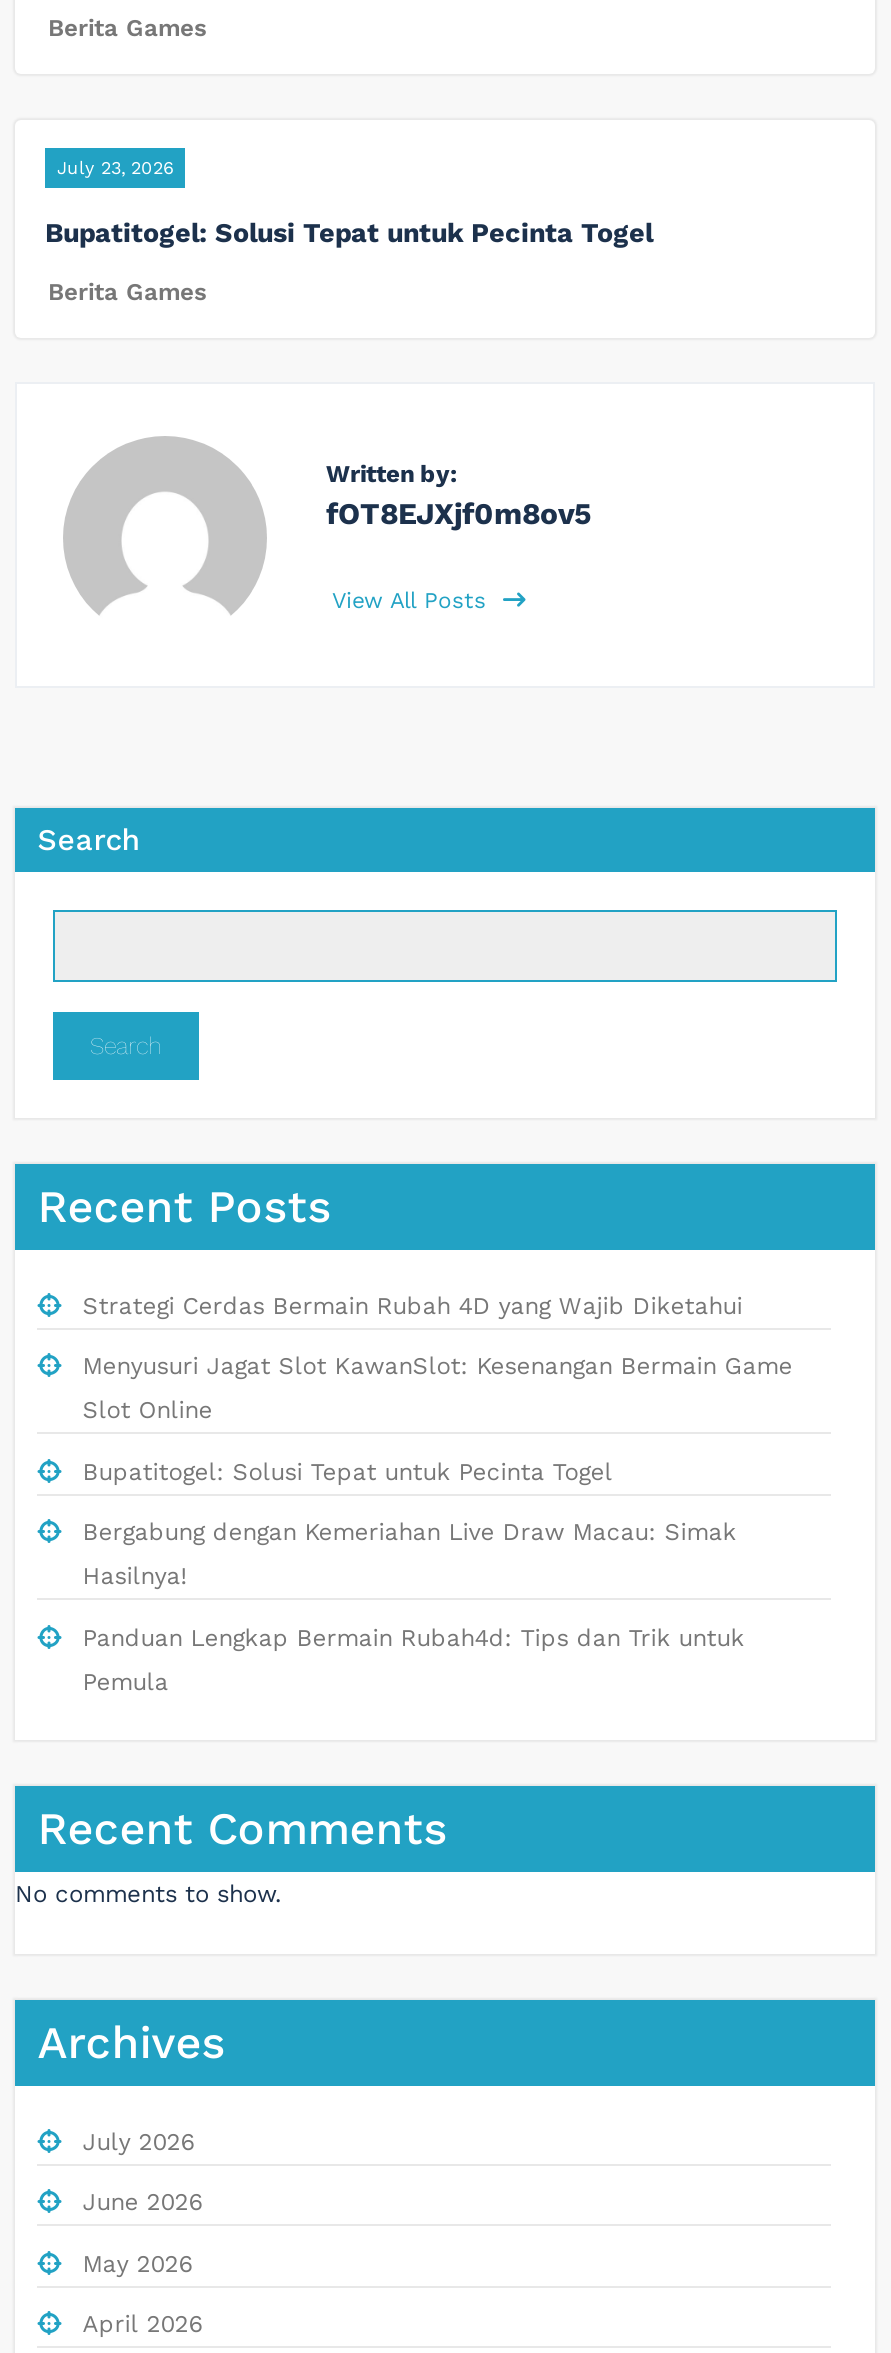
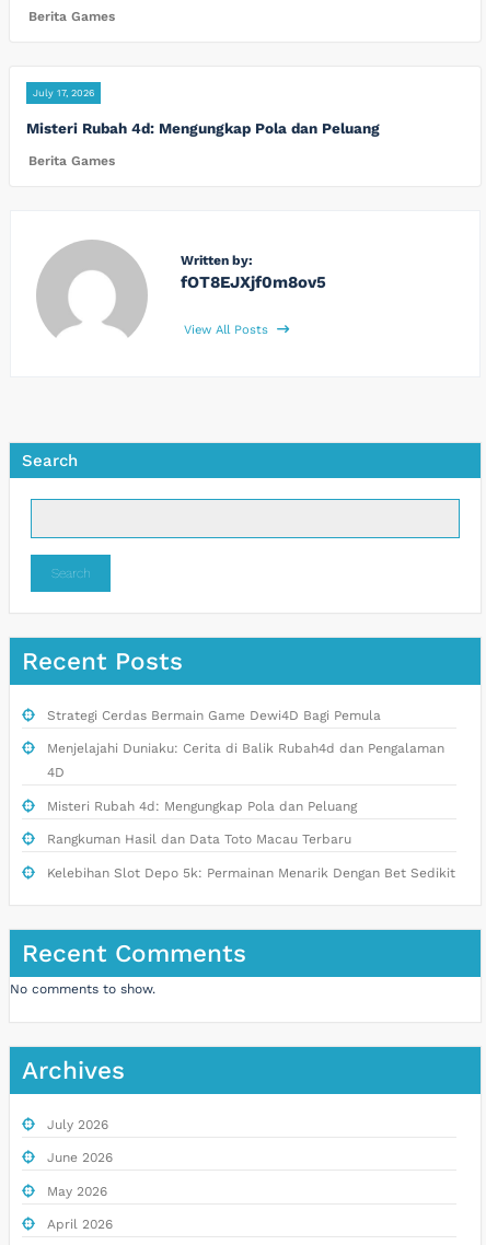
[57,157,173,177] July 23, 2026 -> [33,87,94,98] July 17, 2026
[45,215,653,247] Bupatitogel: Solusi Tepat untuk Pecinta Togel -> [26,119,380,136] Misteri Rubah 4d: Mengungkap Pola dan Peluang
[83,1291,793,1695] Strategi Cerdas Bermain Rubah 4D yang Wajib Diketahui | Menyusuri Jagat Slot KawanSlot: Kesenangan Bermain Game | Slot Online | Bupatitogel: Solusi Tepat untuk Pecinta Togel | Bergabung dengan Kemeriahan Live Draw Macau: Simak | Hasilnya! | Panduan Lengkap Bermain Rubah4d: Tips dan Trik untuk | Pemula -> [47,707,455,880] Strategi Cerdas Bermain Game Dewi4D Bagi Pemula | Menjelajahi Duniaku: Cerita di Balik Rubah4d dan Pengalaman | 4D | Misteri Rubah 4d: Mengungkap Pola dan Peluang | Rangkuman Hasil dan Data Toto Macau Terbaru | Kelebihan Slot Depo 5k: Permainan Menarik Dengan Bet Sedikit

